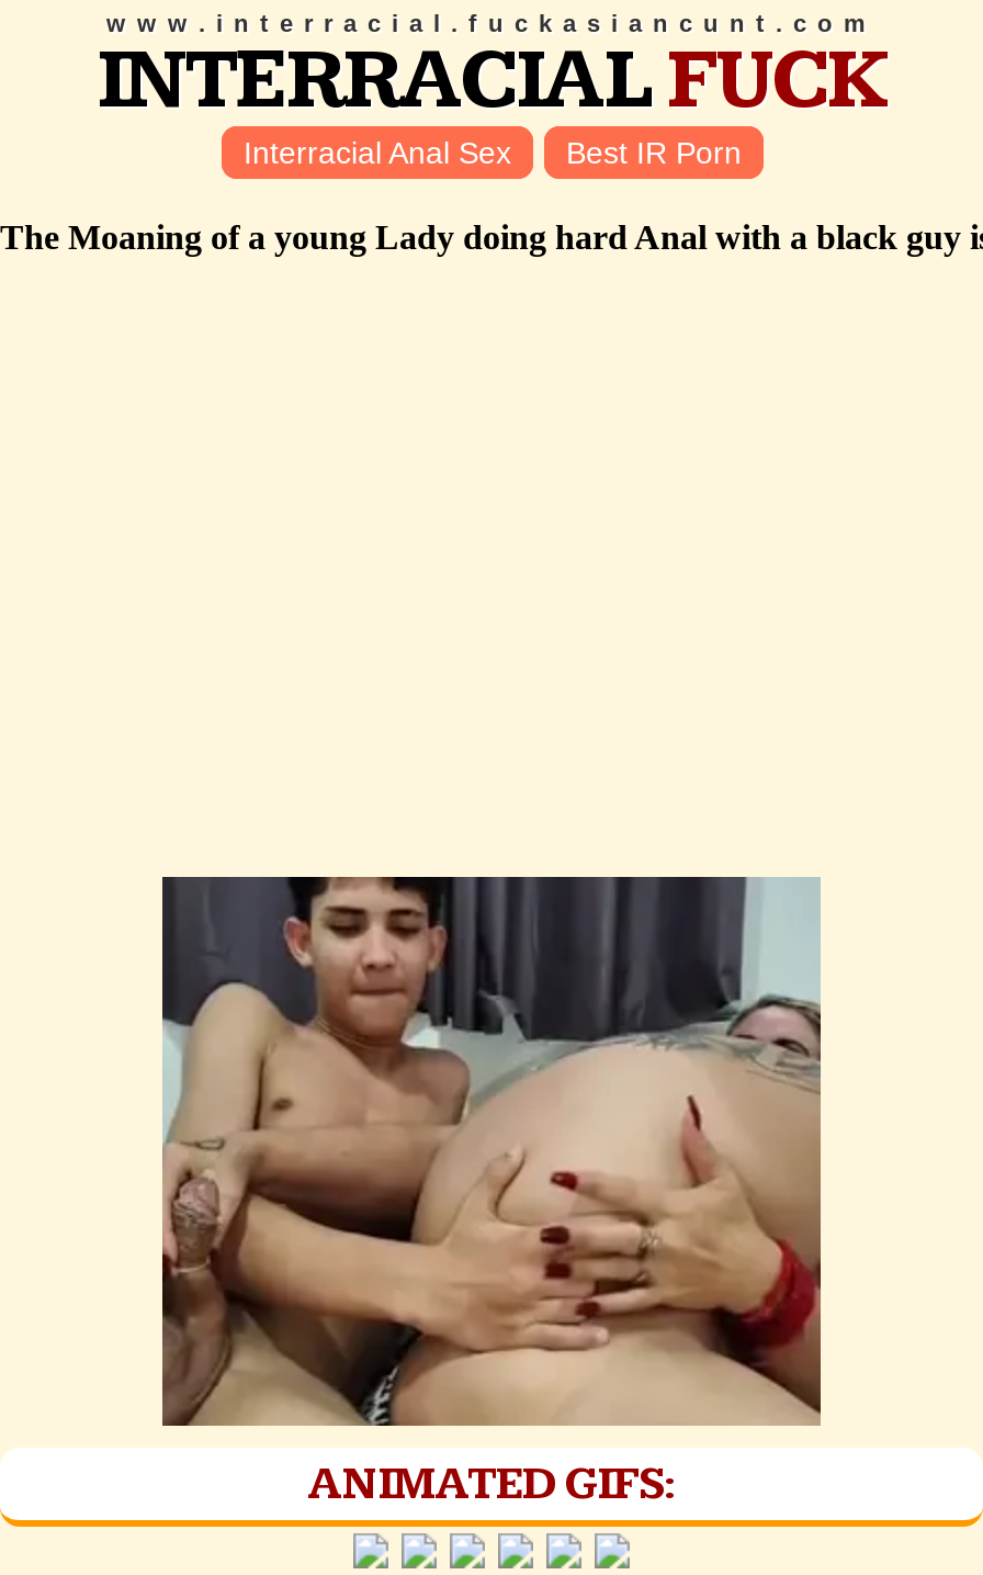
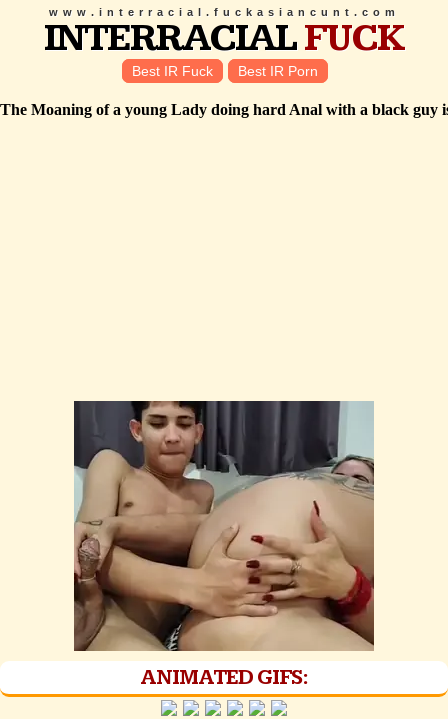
[244,135,511,170] Interracial Anal Sex -> [131,63,212,79] Best IR Fuck

